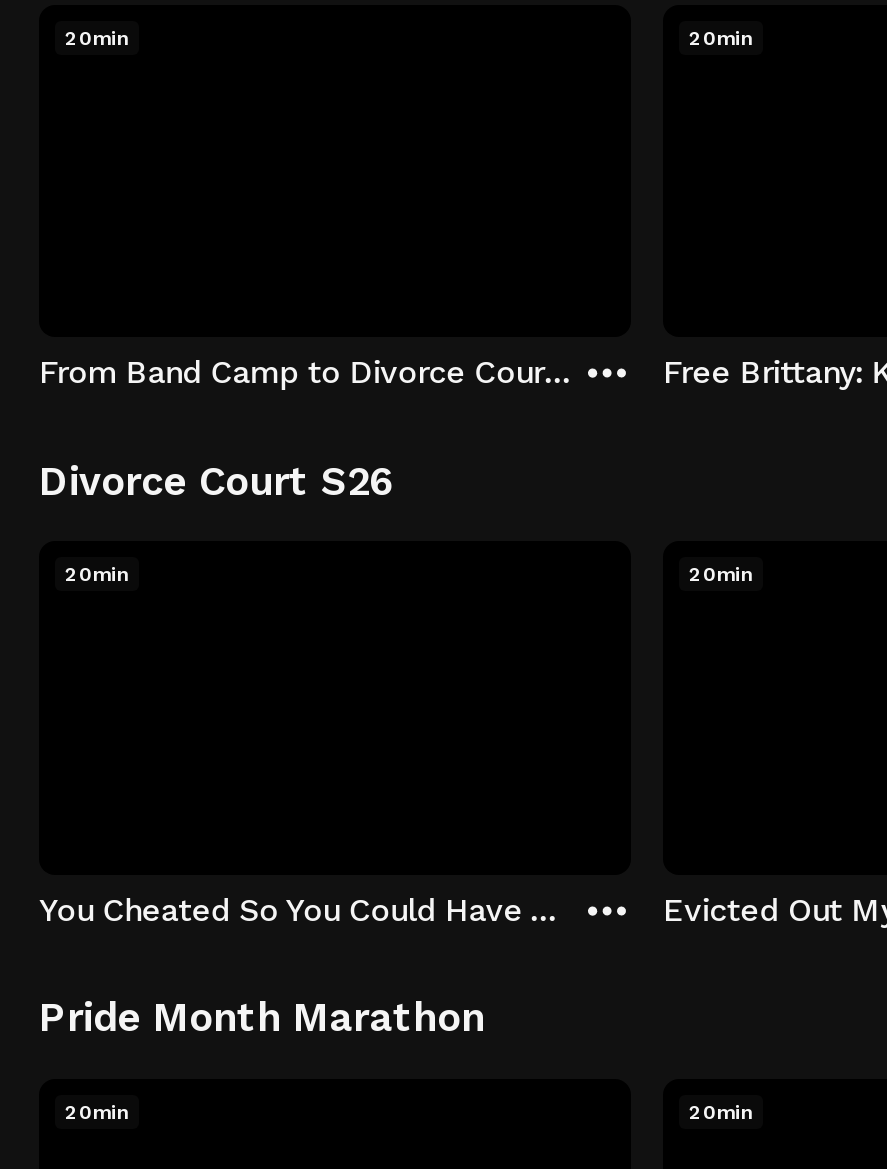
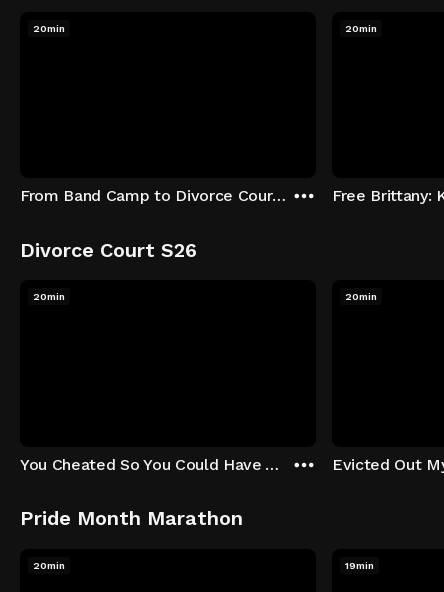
[689,1100,753,1122] 20min -> [345,559,374,570] 19min

